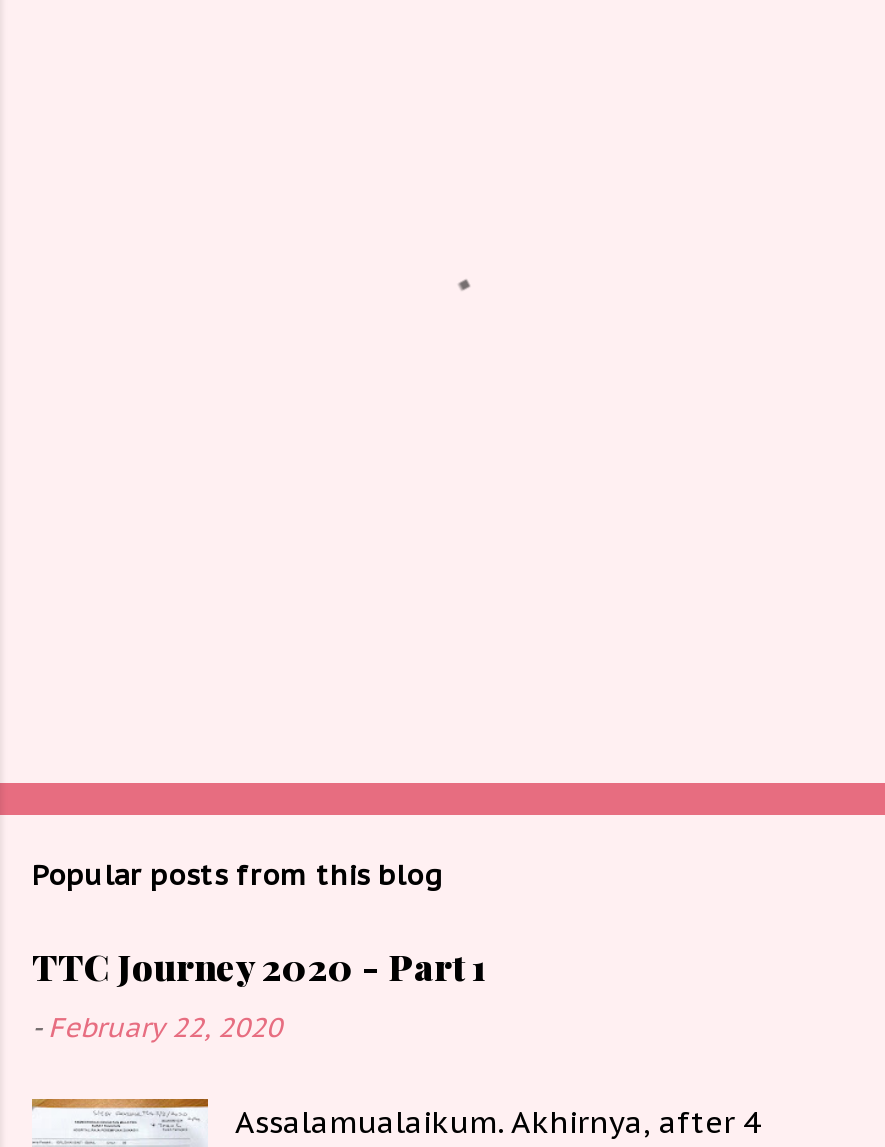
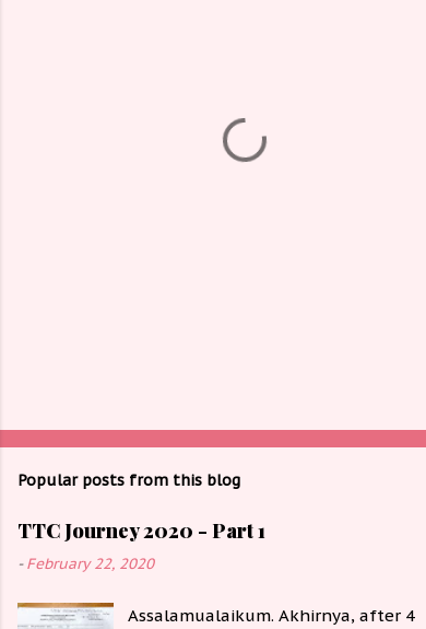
none -> [222,117,268,163] [image]

